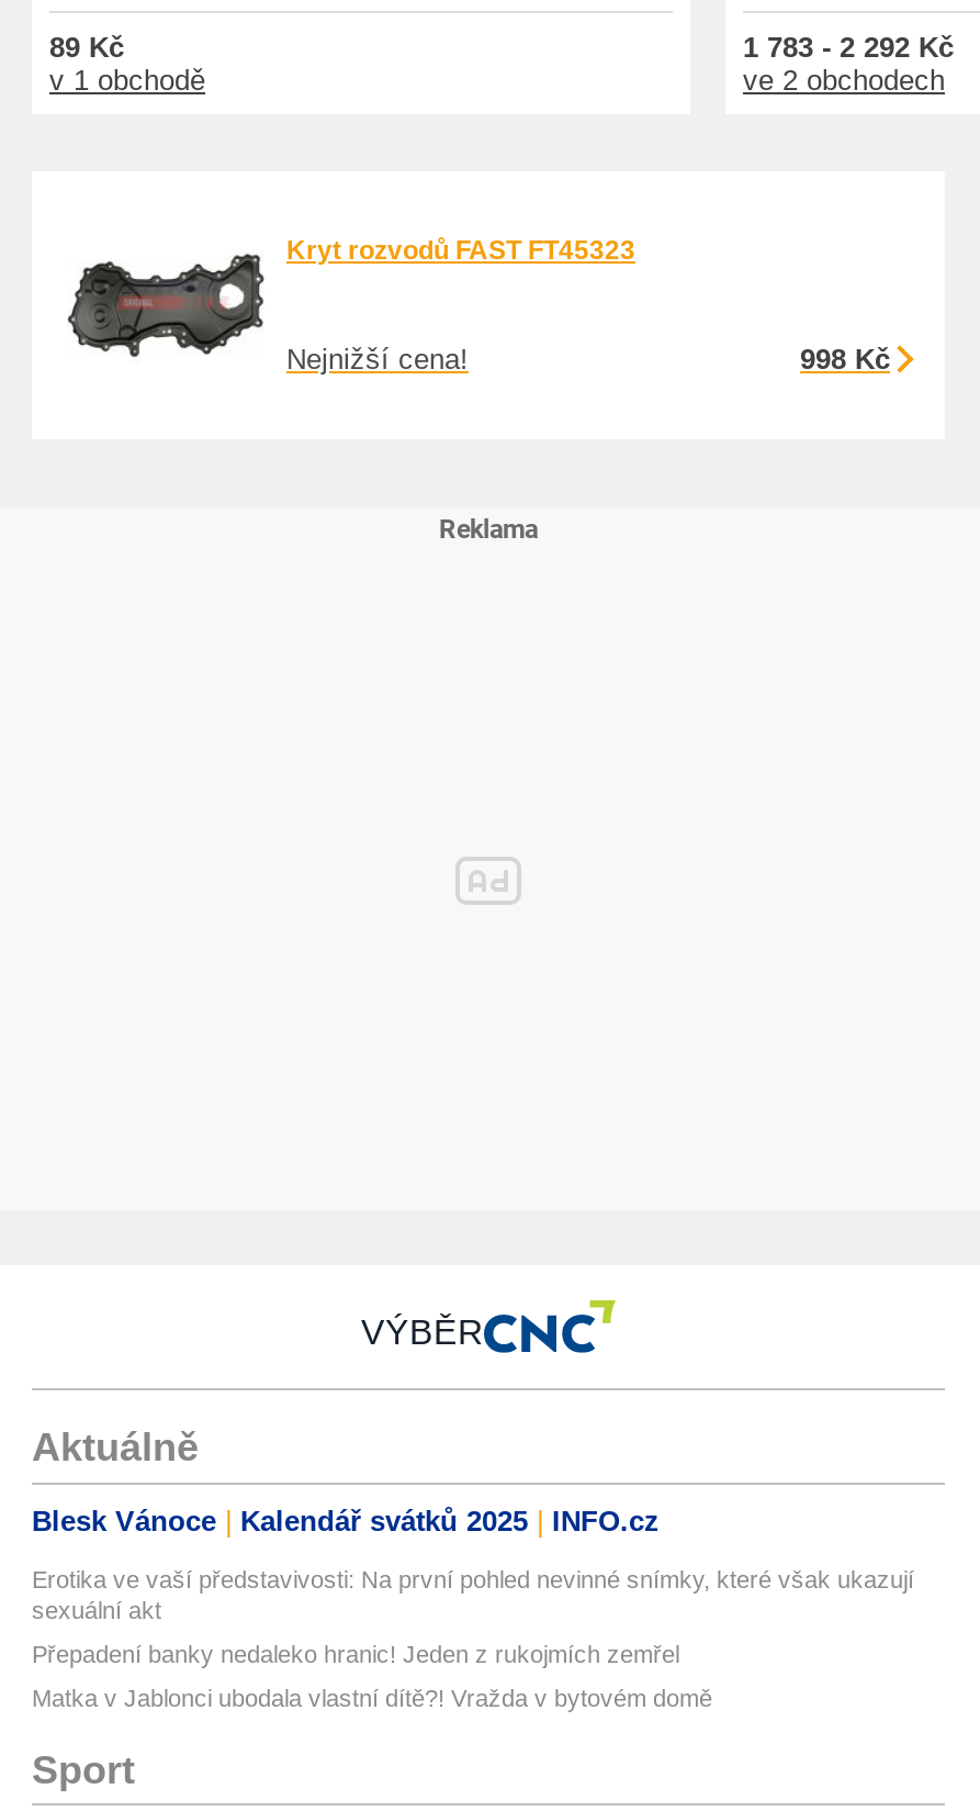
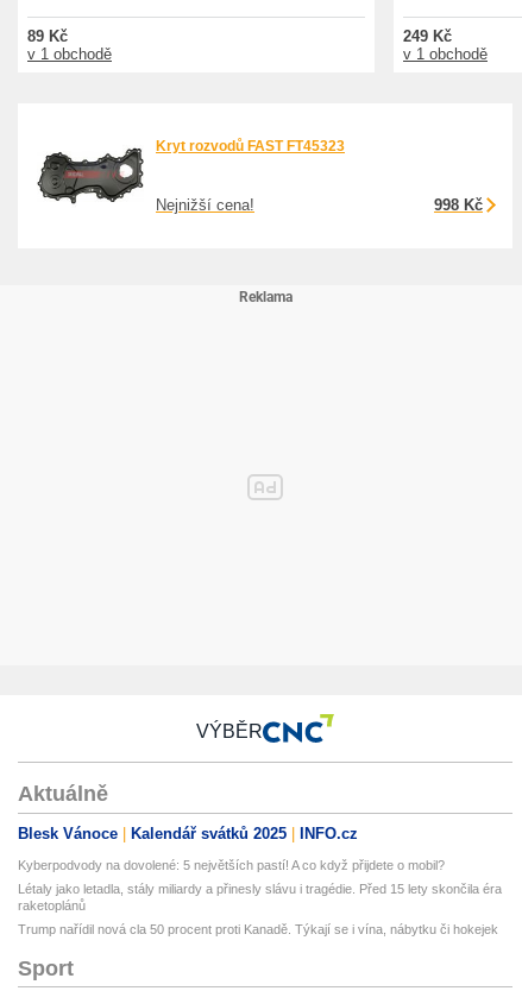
[743,31,954,97] 1 783 - 2 292 Kč | ve 2 obchodech -> [403,27,488,63] 249 Kč | v 1 obchodě
[32,1566,914,1623] Erotika ve vaší představivosti: Na první pohled nevinné snímky, které však ukazují | sexuální akt -> [18,858,445,872] Kyberpodvody na dovolené: 5 největších pastí! A co když přijdete o mobil?
[32,1641,679,1667] Přepadení banky nedaleko hranic! Jeden z rukojmích zemřel -> [18,882,502,912] Létaly jako letadla, stály miliardy a přinesly slávu i tragédie. Před 15 lety skončila éra | raketoplánů
[32,1684,712,1711] Matka v Jablonci ubodala vlastní dítě?! Vražda v bytovém domě -> [18,922,498,936] Trump nařídil nová cla 50 procent proti Kanadě. Týkají se i vína, nábytku či hokejek

